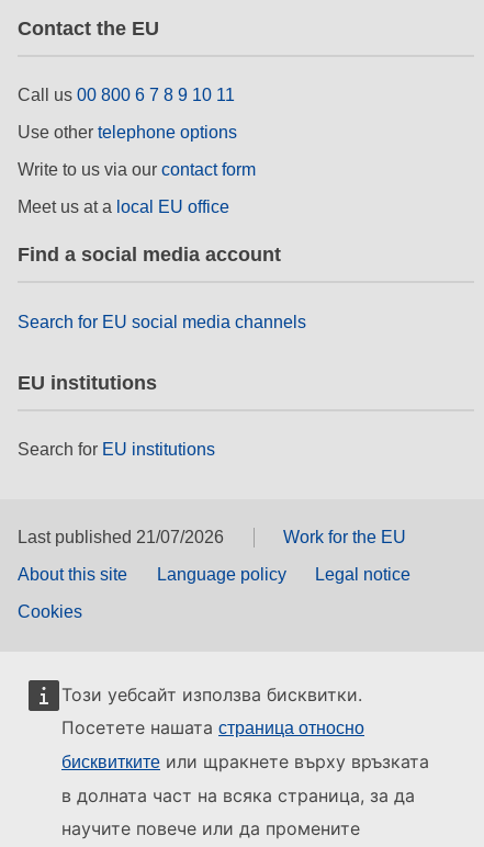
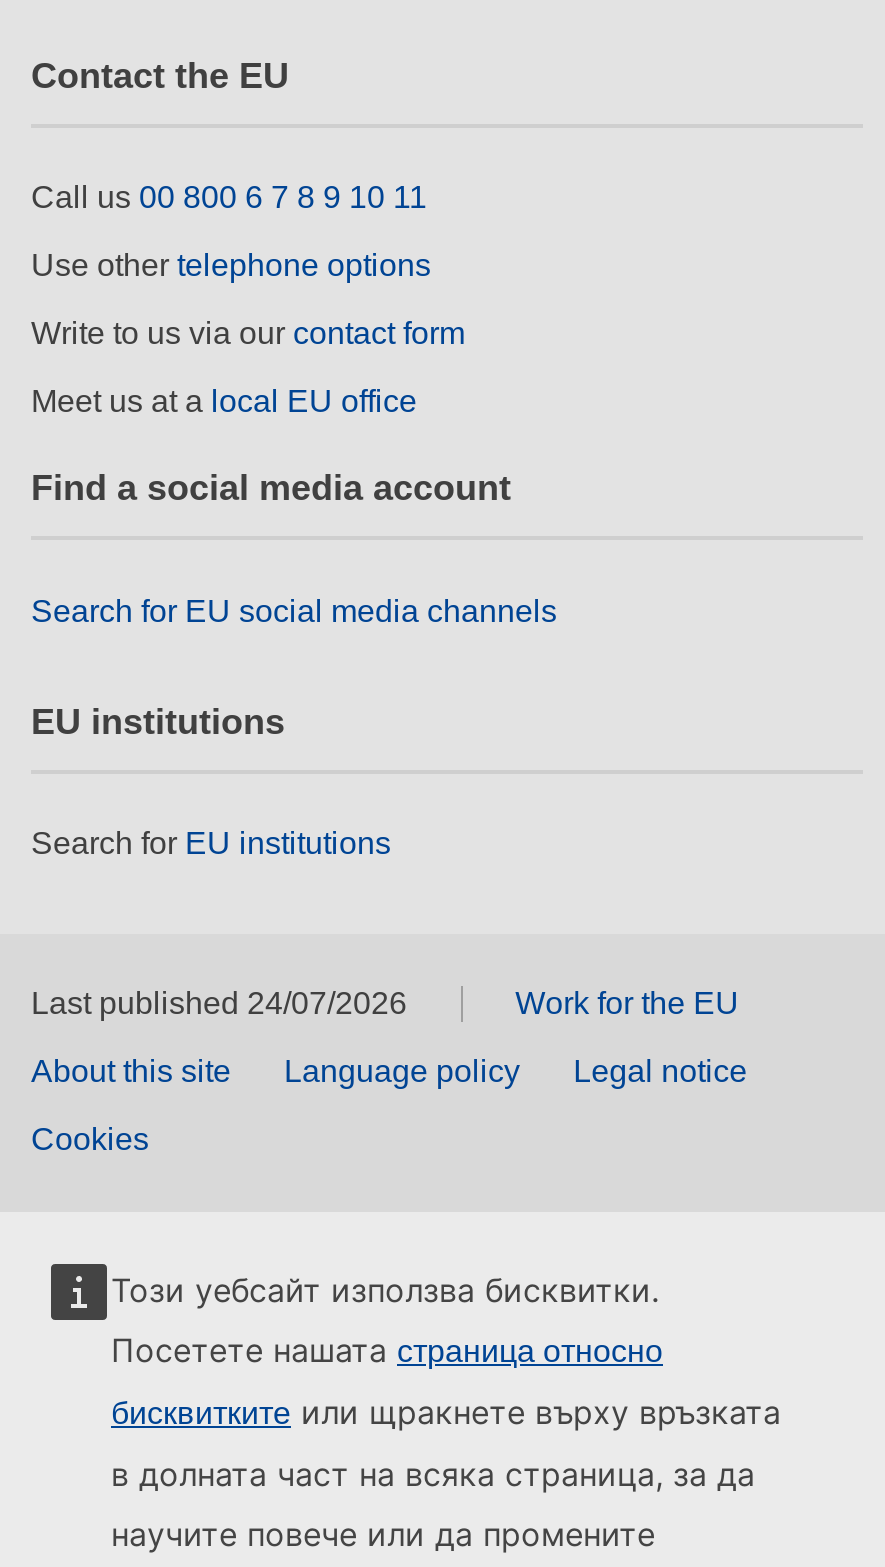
[18,528,224,547] Last published 21/07/2026 -> [31,987,407,1021] Last published 24/07/2026

